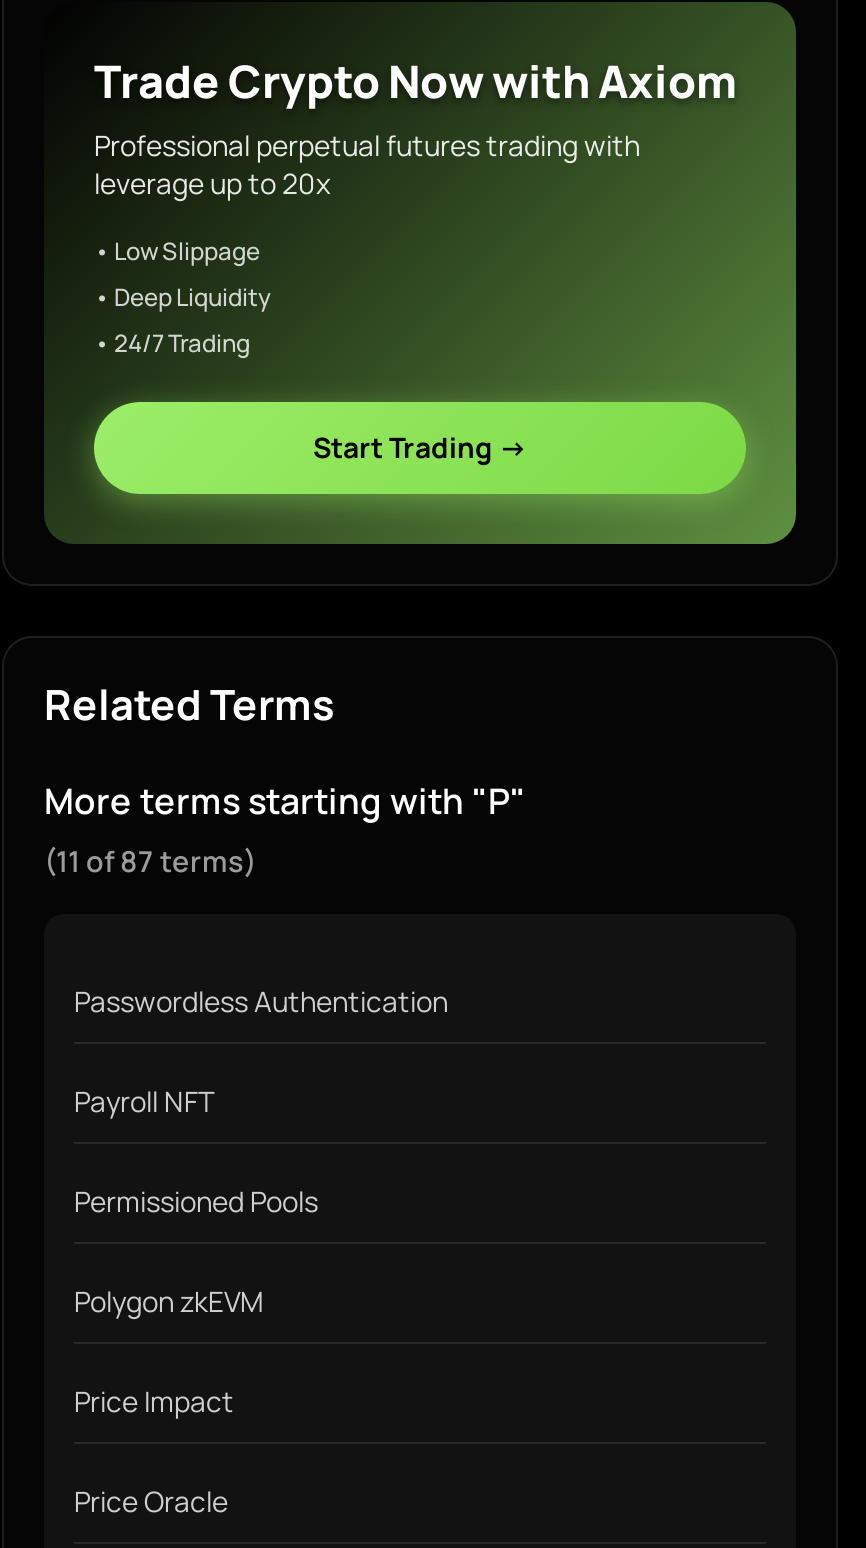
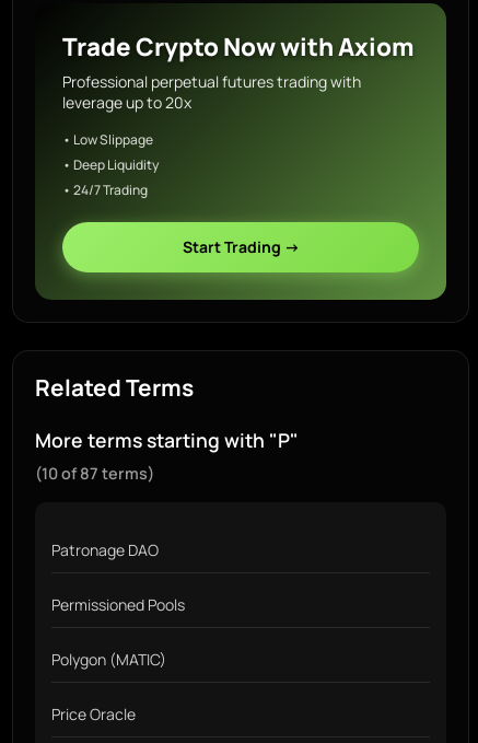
[44,842,256,880] (11 of 87 terms) -> [35,463,154,484] (10 of 87 terms)
[74,982,448,1120] Passwordless Authentication | Payroll NFT -> [51,539,159,560] Patronage DAO
[74,1282,264,1420] Polygon zkEVM | Price Impact -> [51,649,166,670] Polygon (MATIC)

